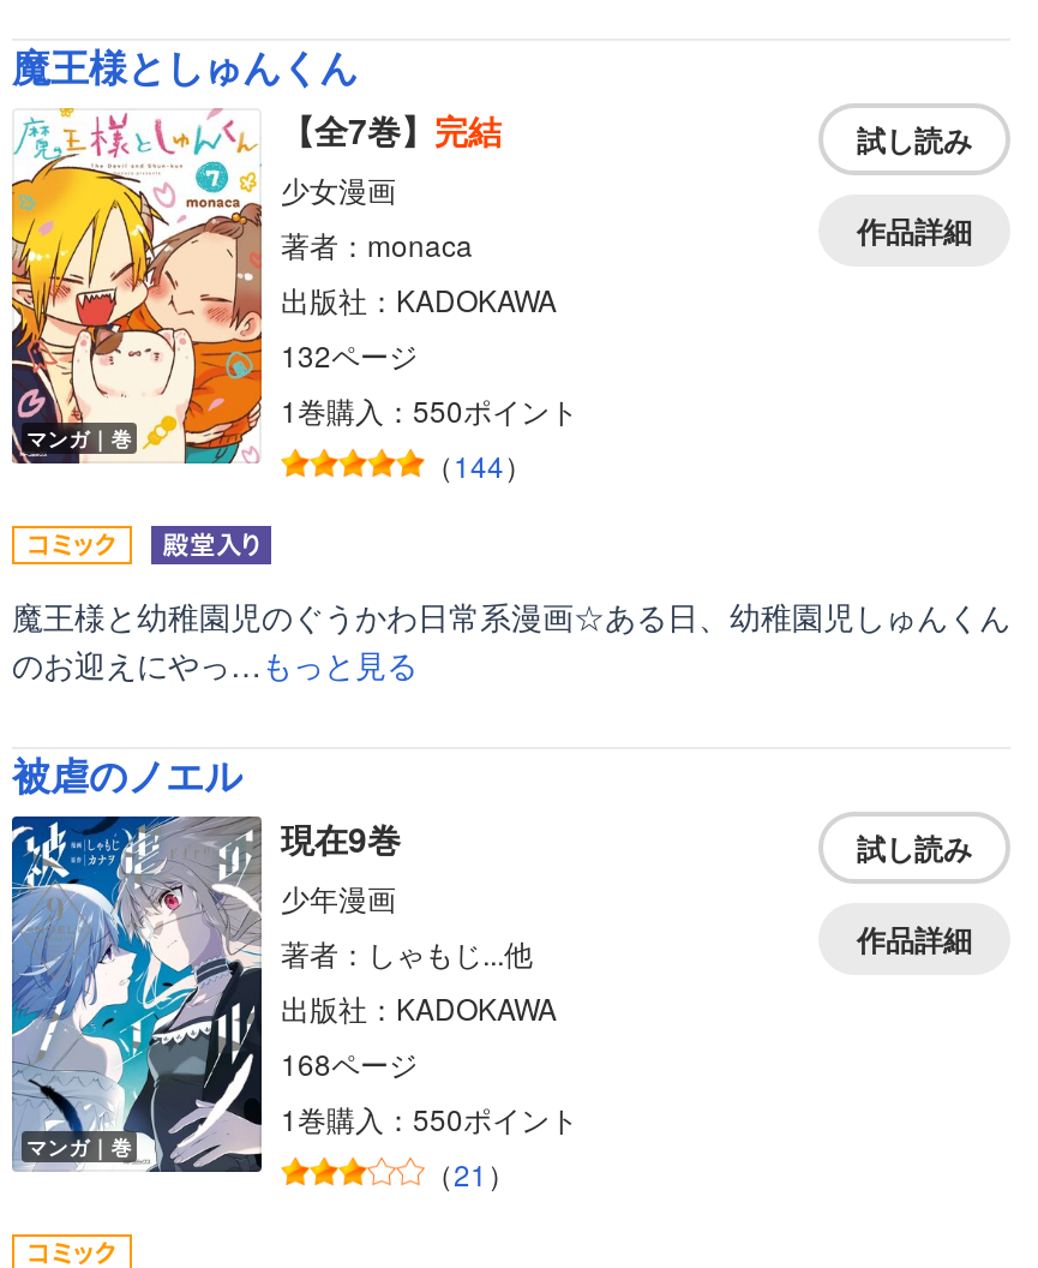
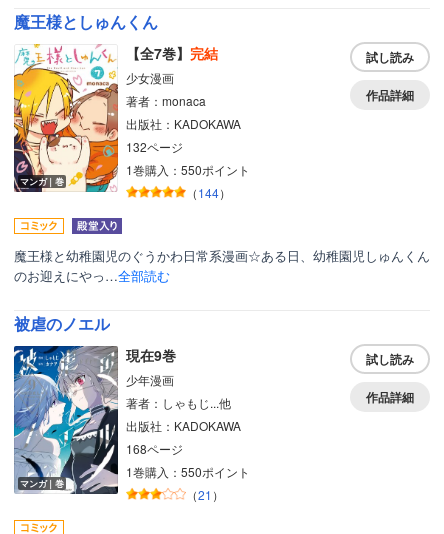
[12,641,418,687] のお迎えにやっ…もっと見る -> [14,266,170,285] のお迎えにやっ…全部読む

